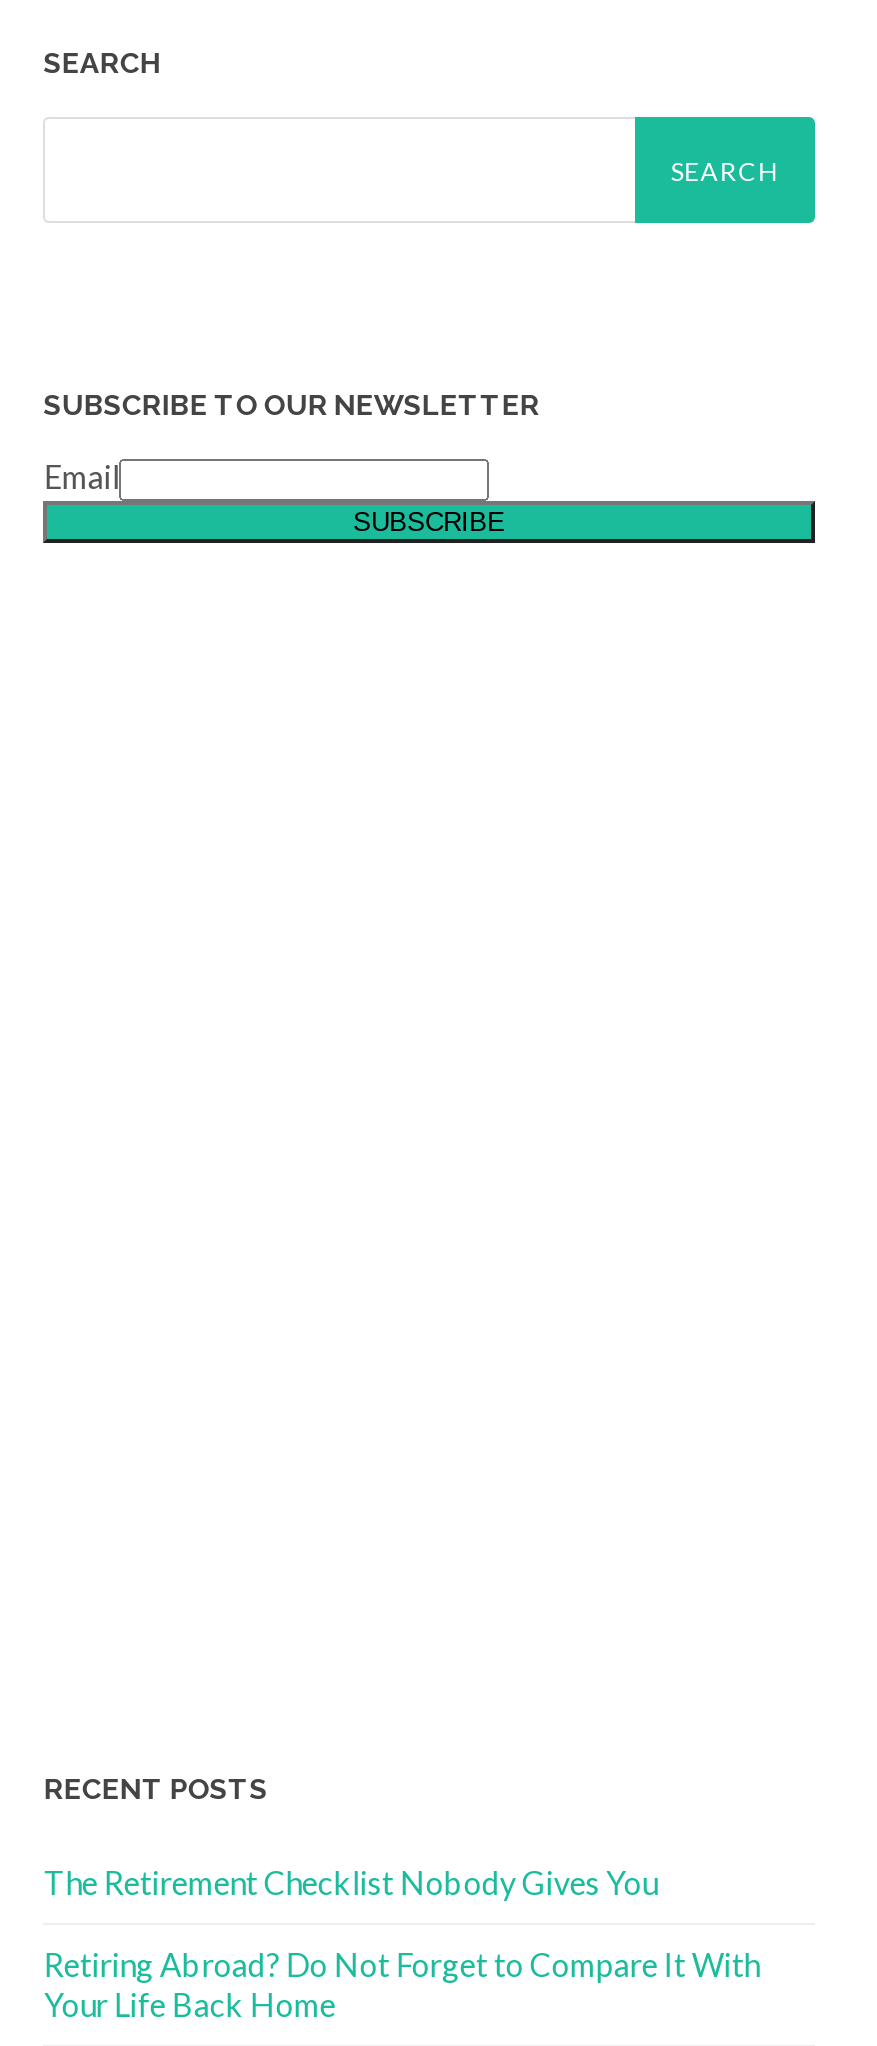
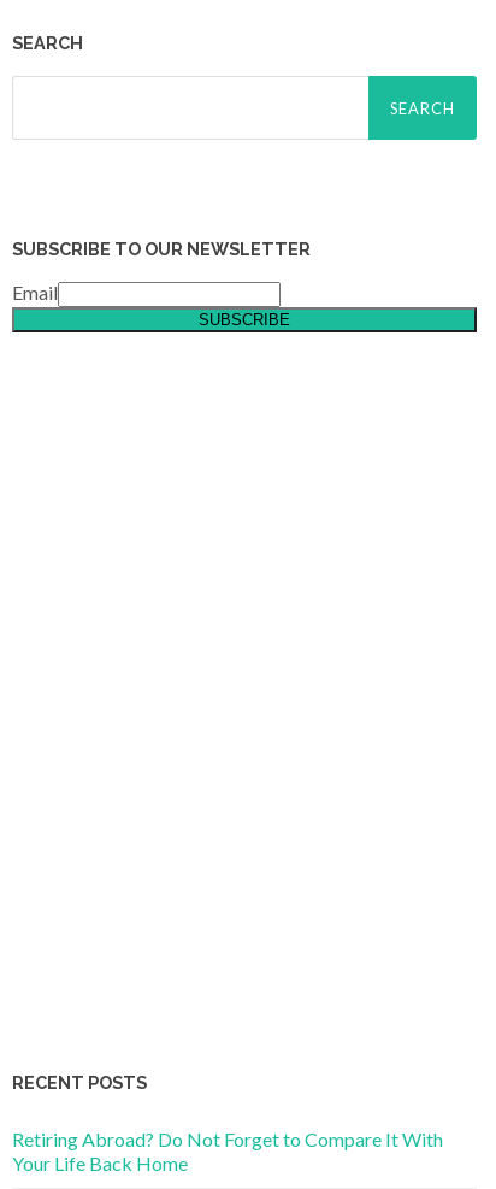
[44,1863,658,1901] The Retirement Checklist Nobody Gives You -> none

